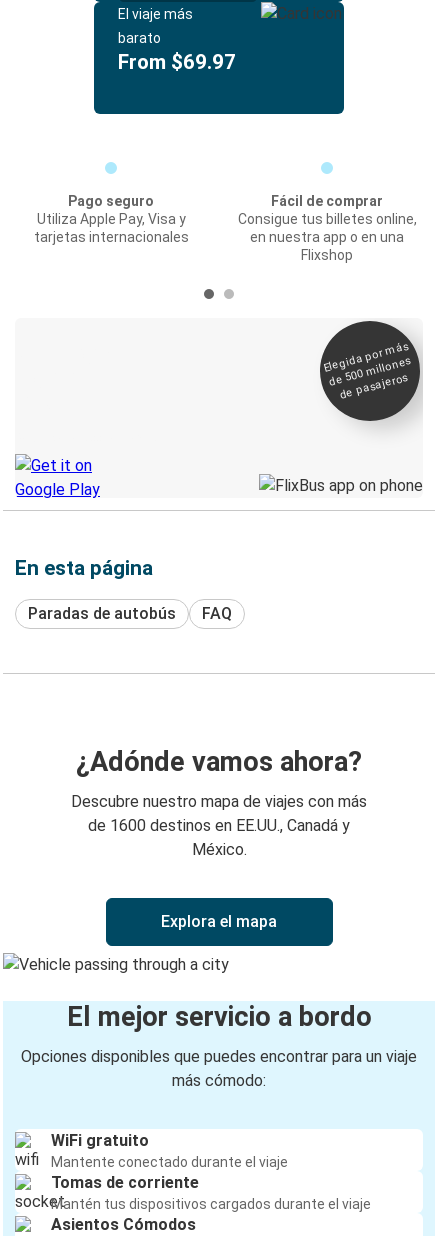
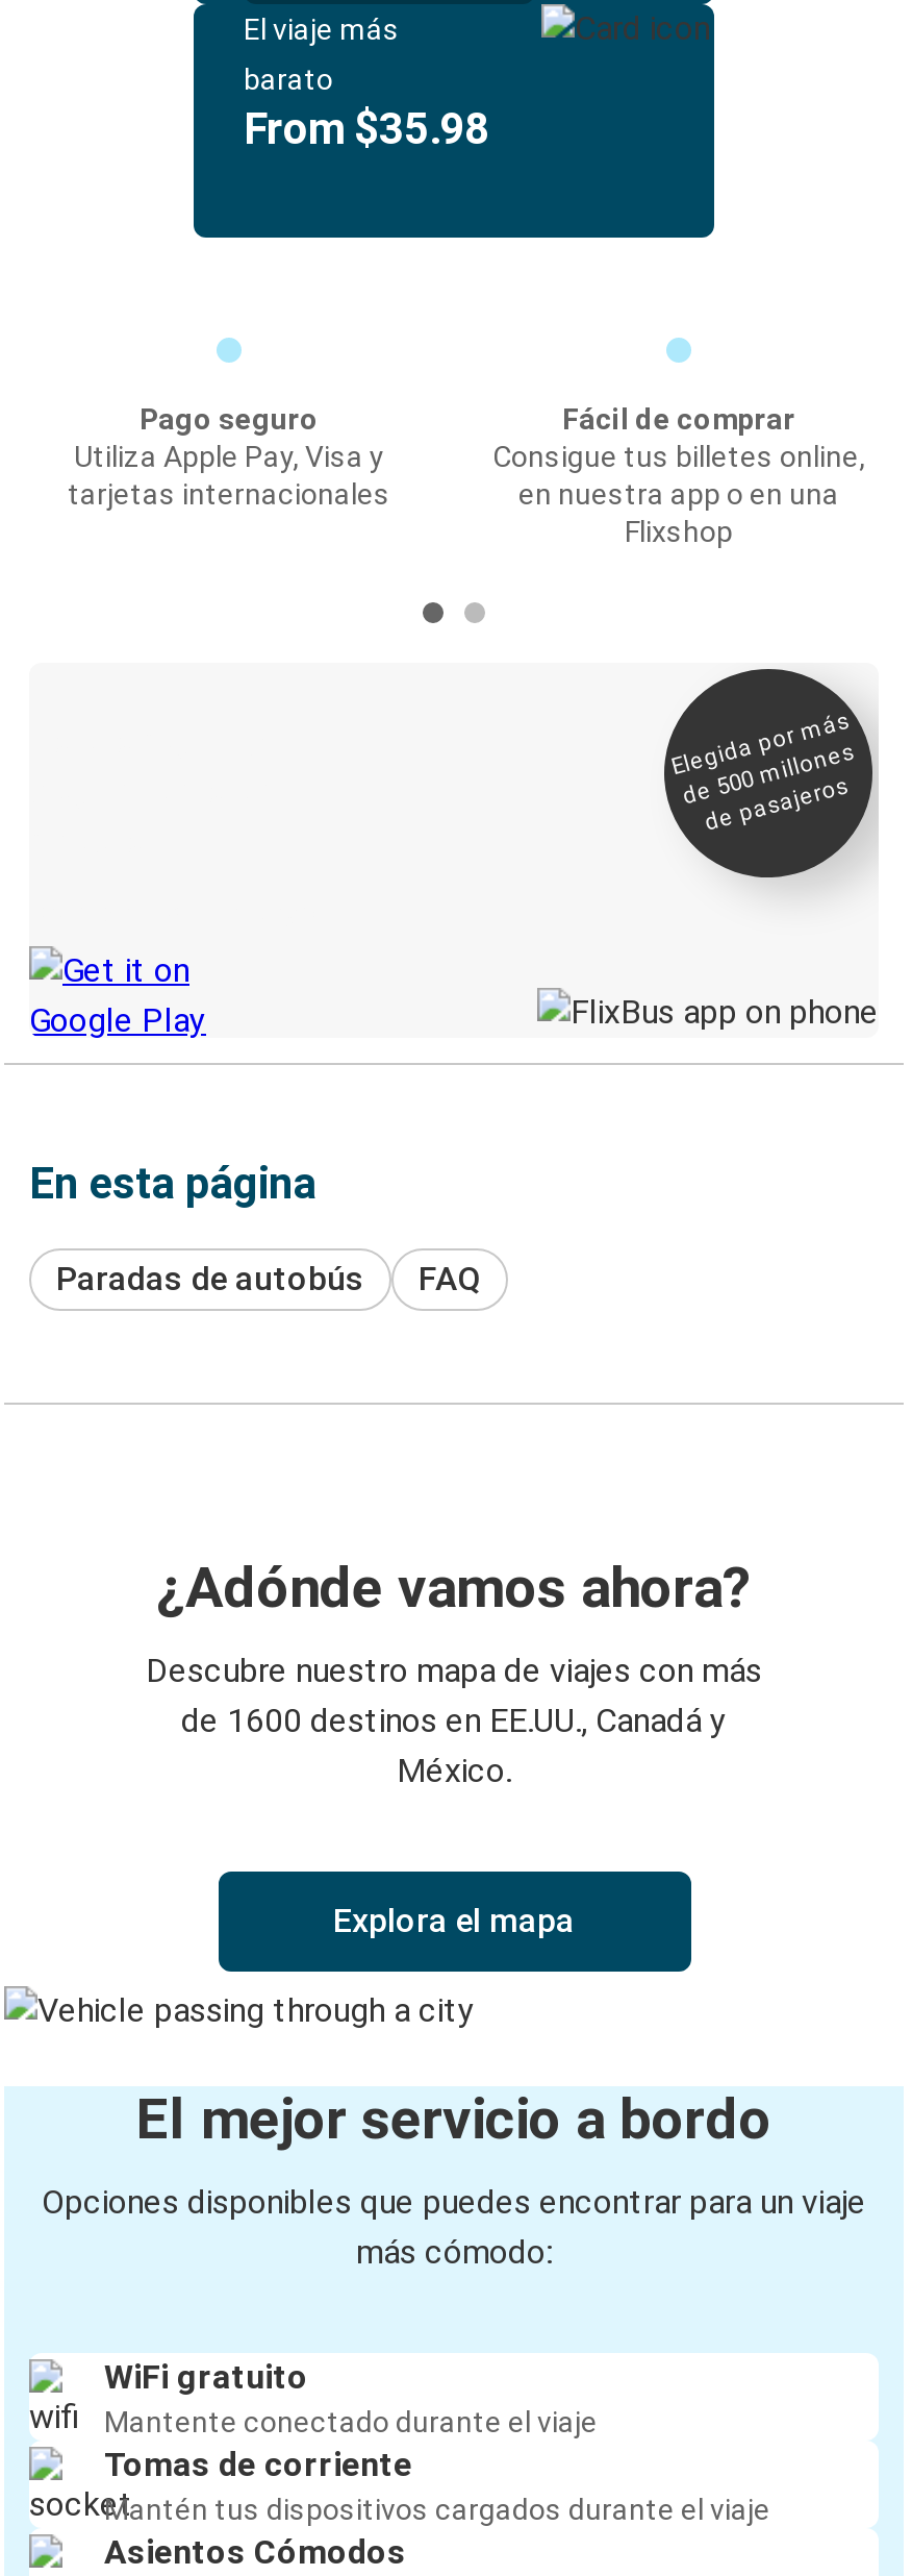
[118,50,236,74] From $69.97 -> [244,105,489,155] From $35.98

